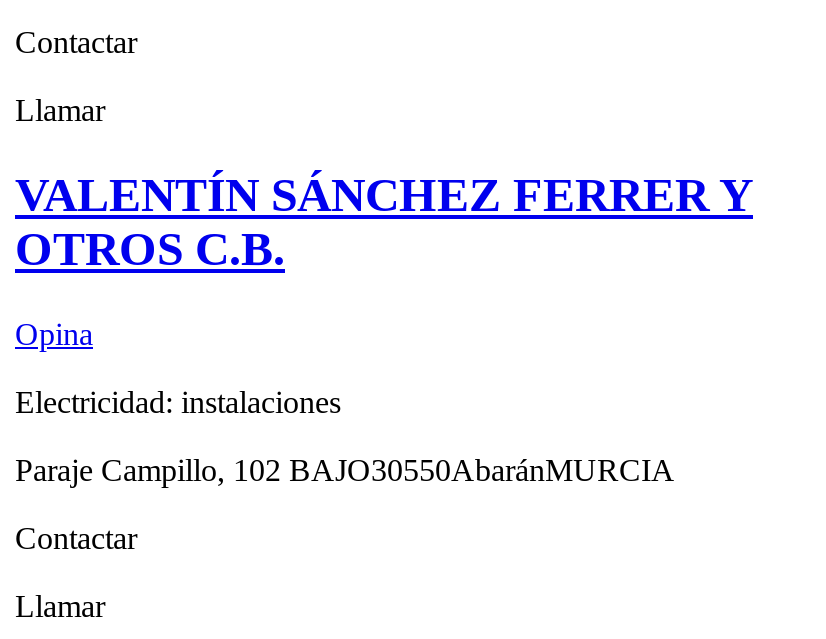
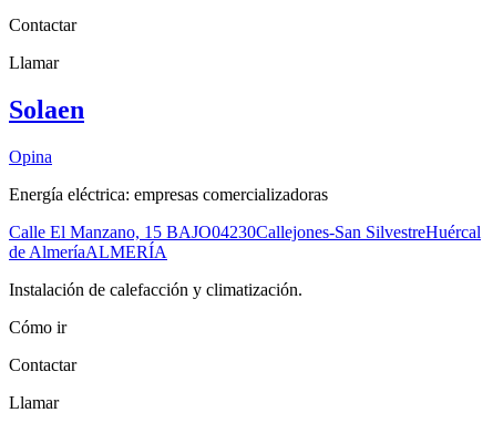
[15,170,753,276] VALENTÍN SÁNCHEZ FERRER Y | OTROS C.B. -> [9,95,84,124] Solaen
moved [15,318,93,352] -> [9,147,52,166]: Opina
[15,386,675,488] Electricidad: instalaciones | Paraje Campillo, 102 BAJO30550AbaránMURCIA -> [9,185,481,336] Energía eléctrica: empresas comercializadoras | Calle El Manzano, 15 BAJO04230Callejones-San SilvestreHuércal | de AlmeríaALMERÍA | Instalación de calefacción y climatización. | Cómo ir

